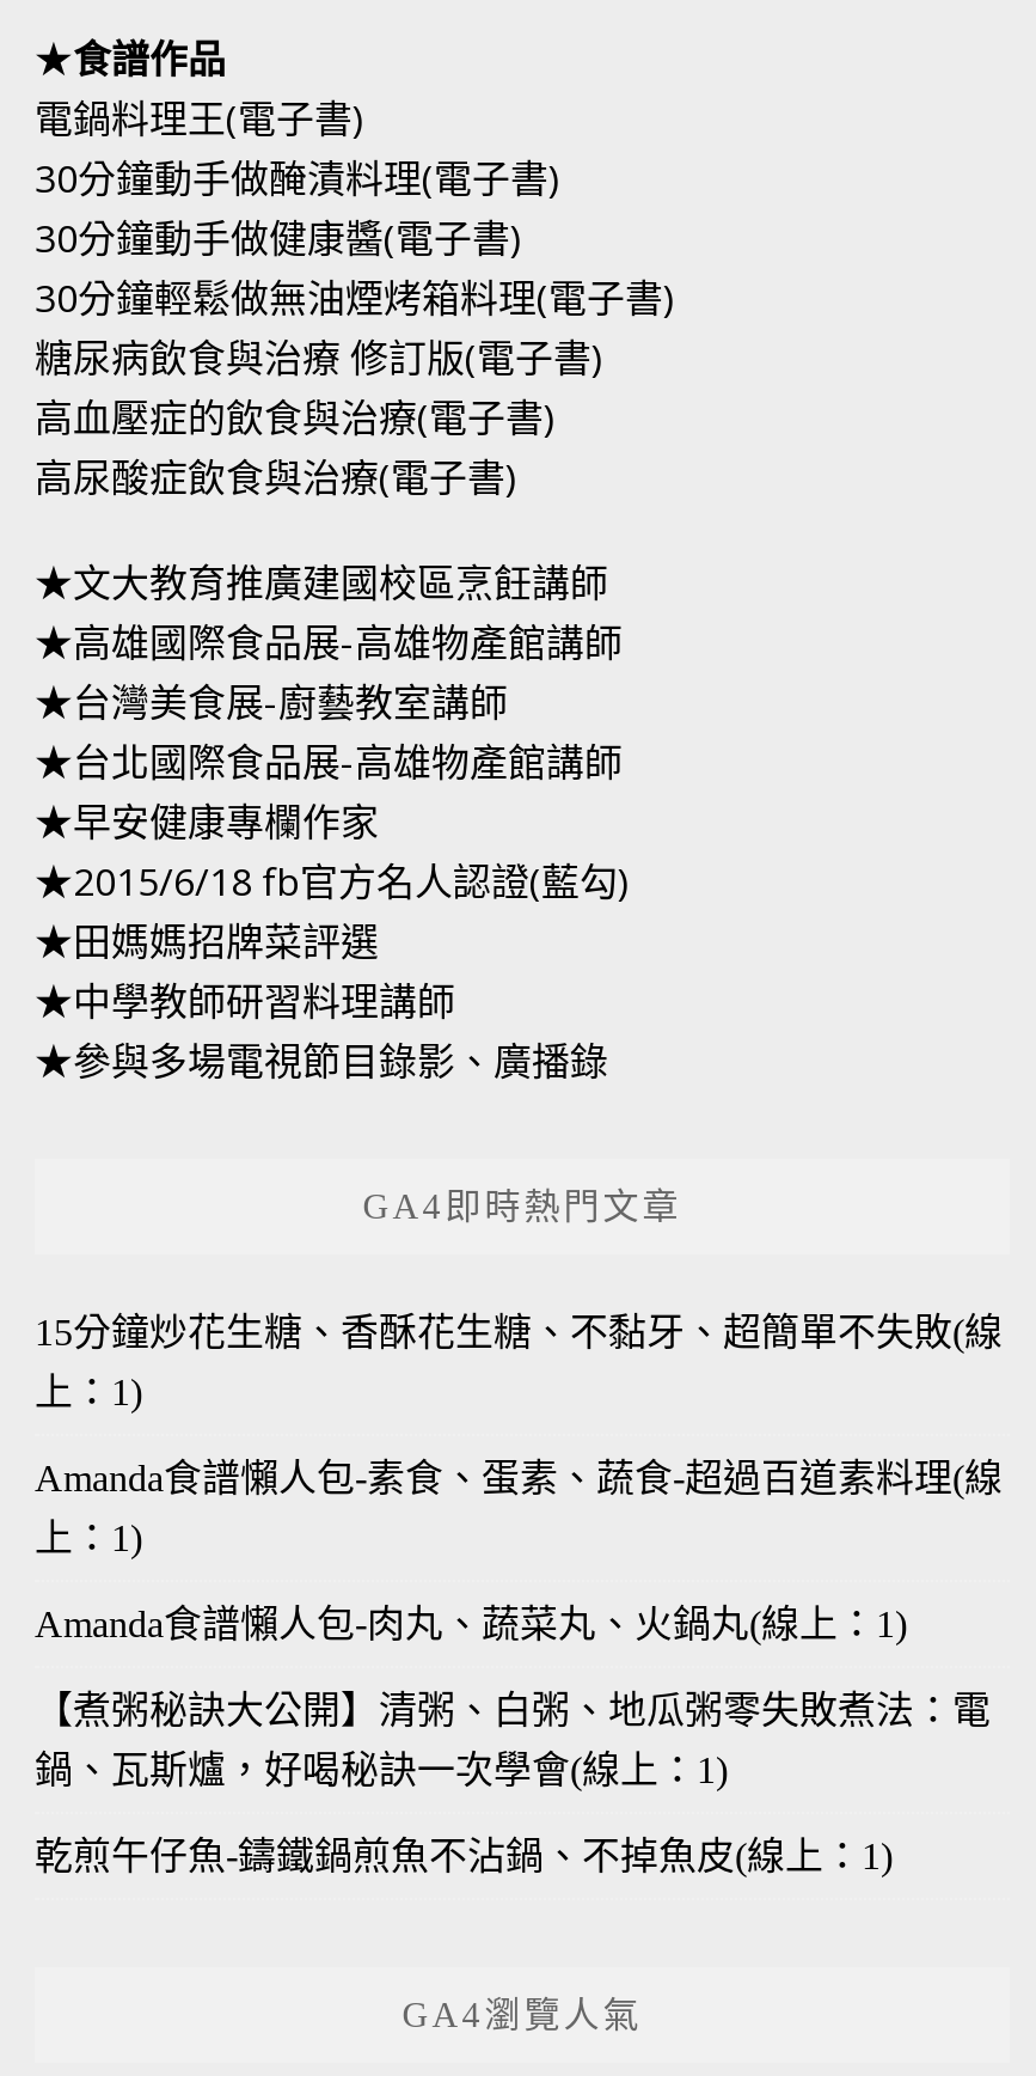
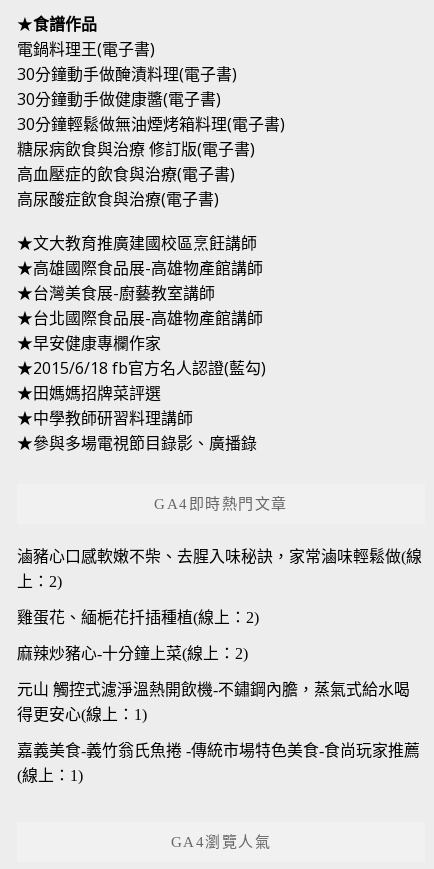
[35,1311,1003,1352] 15分鐘炒花生糖、香酥花生糖、不黏牙、超簡單不失敗(線 -> [17,548,422,565] 滷豬心口感軟嫩不柴、去腥入味秘訣，家常滷味輕鬆做(線
[35,1371,142,1412] 上：1) -> [17,573,62,590] 上：2)
[35,1457,1003,1498] Amanda食譜懶人包-素食、蛋素、蔬食-超過百道素料理(線 -> [17,609,259,626] 雞蛋花、緬梔花扦插種植(線上：2)
[35,1517,142,1557] 上：1) -> [17,645,248,662] 麻辣炒豬心-十分鐘上菜(線上：2)
[35,1603,907,1644] Amanda食譜懶人包-肉丸、蔬菜丸、火鍋丸(線上：1) -> [17,681,410,698] 元山 觸控式濾淨溫熱開飲機-不鏽鋼內膽，蒸氣式給水喝
[35,1689,991,1730] 【煮粥秘訣大公開】清粥、白粥、地瓜粥零失敗煮法：電 -> [17,706,147,723] 得更安心(線上：1)
[35,1749,728,1789] 鍋、瓦斯爐，好喝秘訣一次學會(線上：1) -> [17,742,420,759] 嘉義美食-義竹翁氏魚捲 -傳統市場特色美食-食尚玩家推薦
[35,1835,893,1876] 乾煎午仔魚-鑄鐵鍋煎魚不沾鍋、不掉魚皮(線上：1) -> [17,767,83,784] (線上：1)

